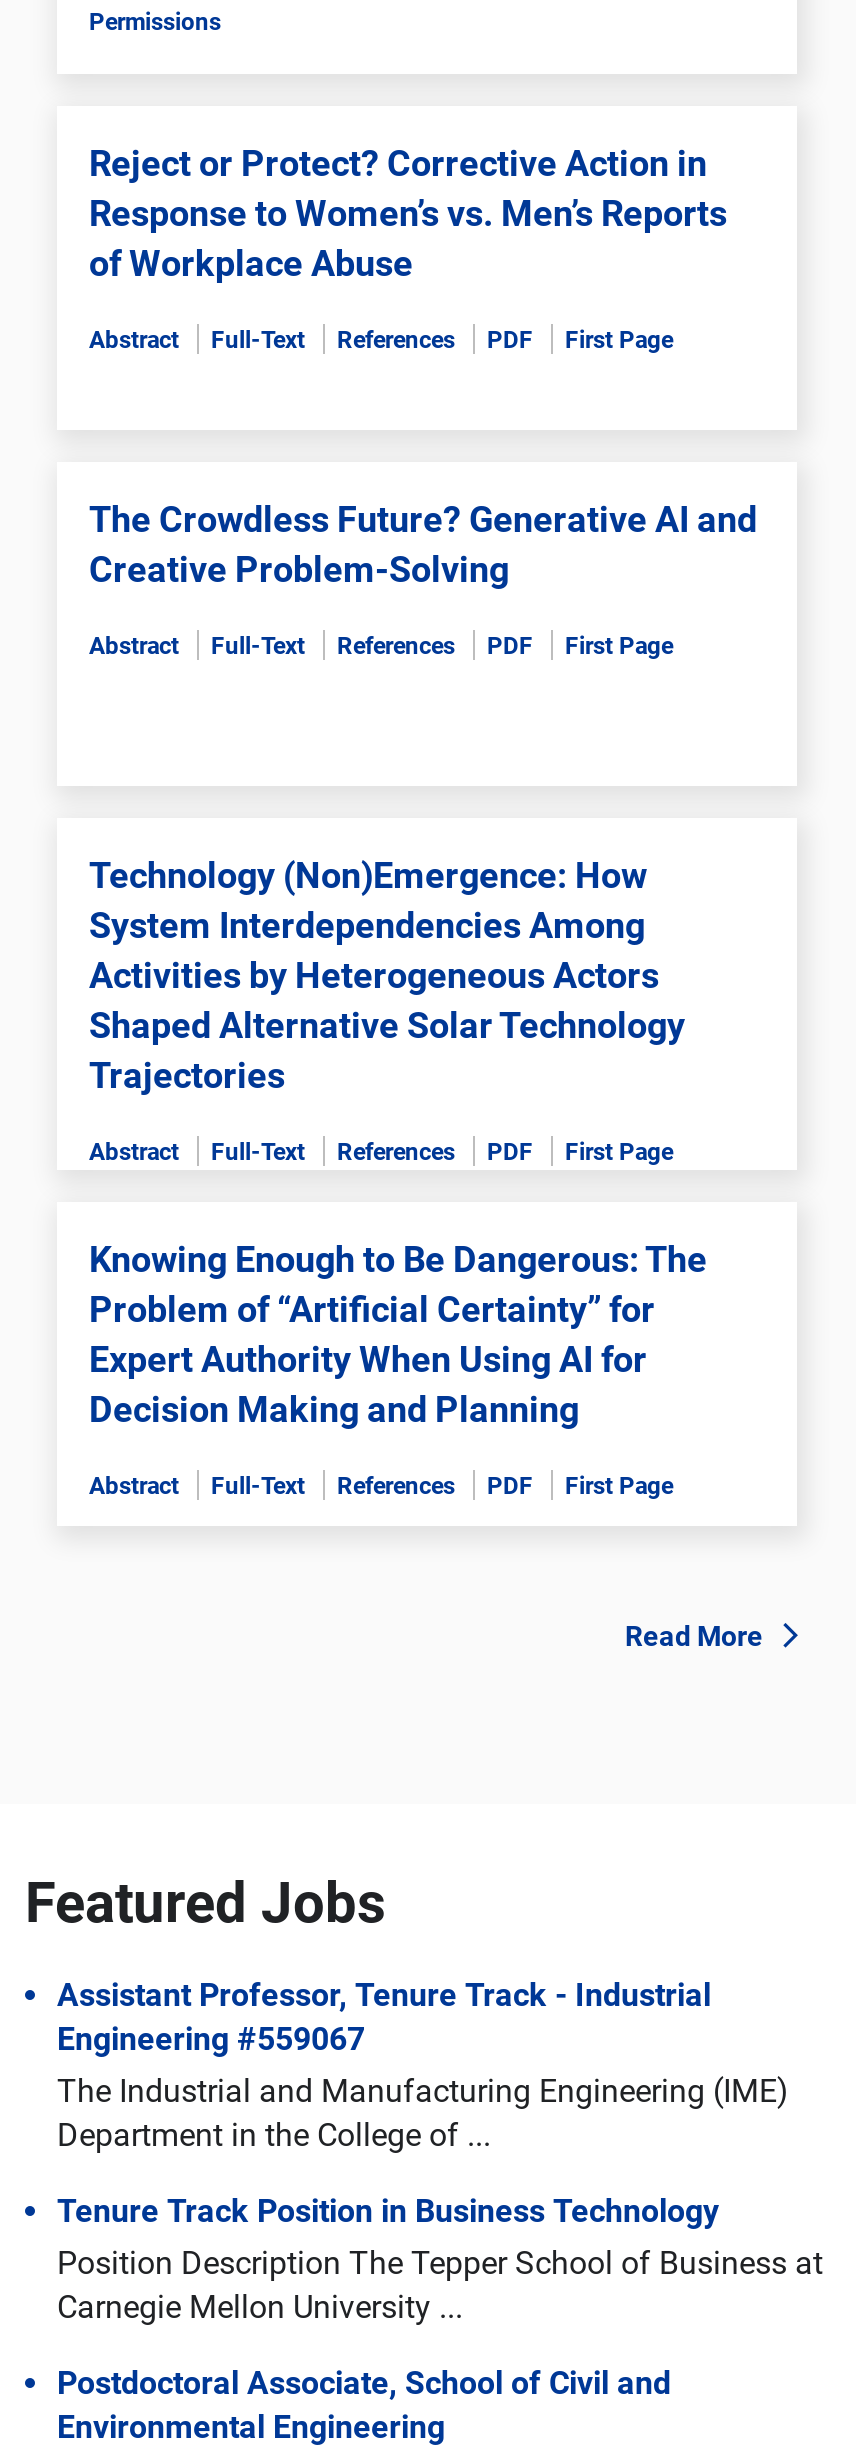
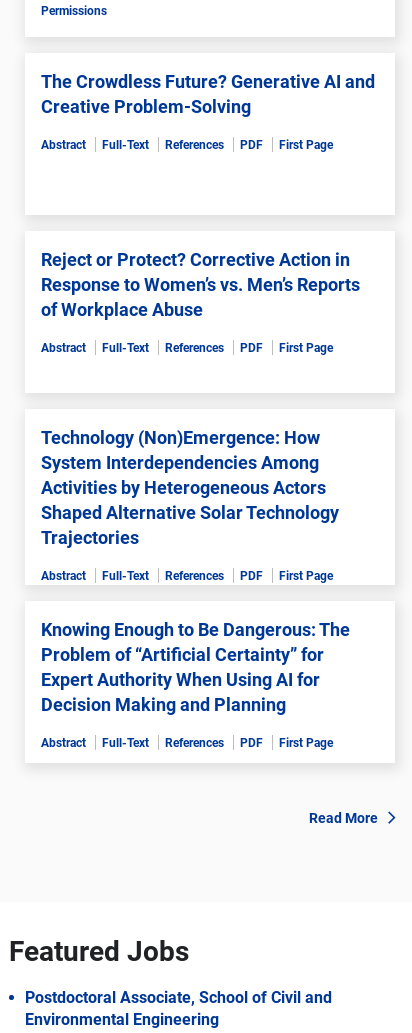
moved [89,142,727,284] -> [41,249,360,320]: Reject or Protect? Corrective Action in | Response to Women’s vs. Men’s Reports | of Workplace Abuse
moved [89,498,757,590] -> [41,71,375,117]: The Crowdless Future? Generative AI and | Creative Problem-Solving
moved [89,632,673,660] -> [41,341,333,355]: Abstract | Full-Text | References | PDF | First Page
[57,1976,823,2326] Assistant Professor, Tenure Track - Industrial | Engineering #559067 | The Industrial and Manufacturing Engineering (IME) | Department in the College of ... | Tenure Track Position in Business Technology | Position Description The Tepper School of Business at | Carnegie Mellon University ... -> none

